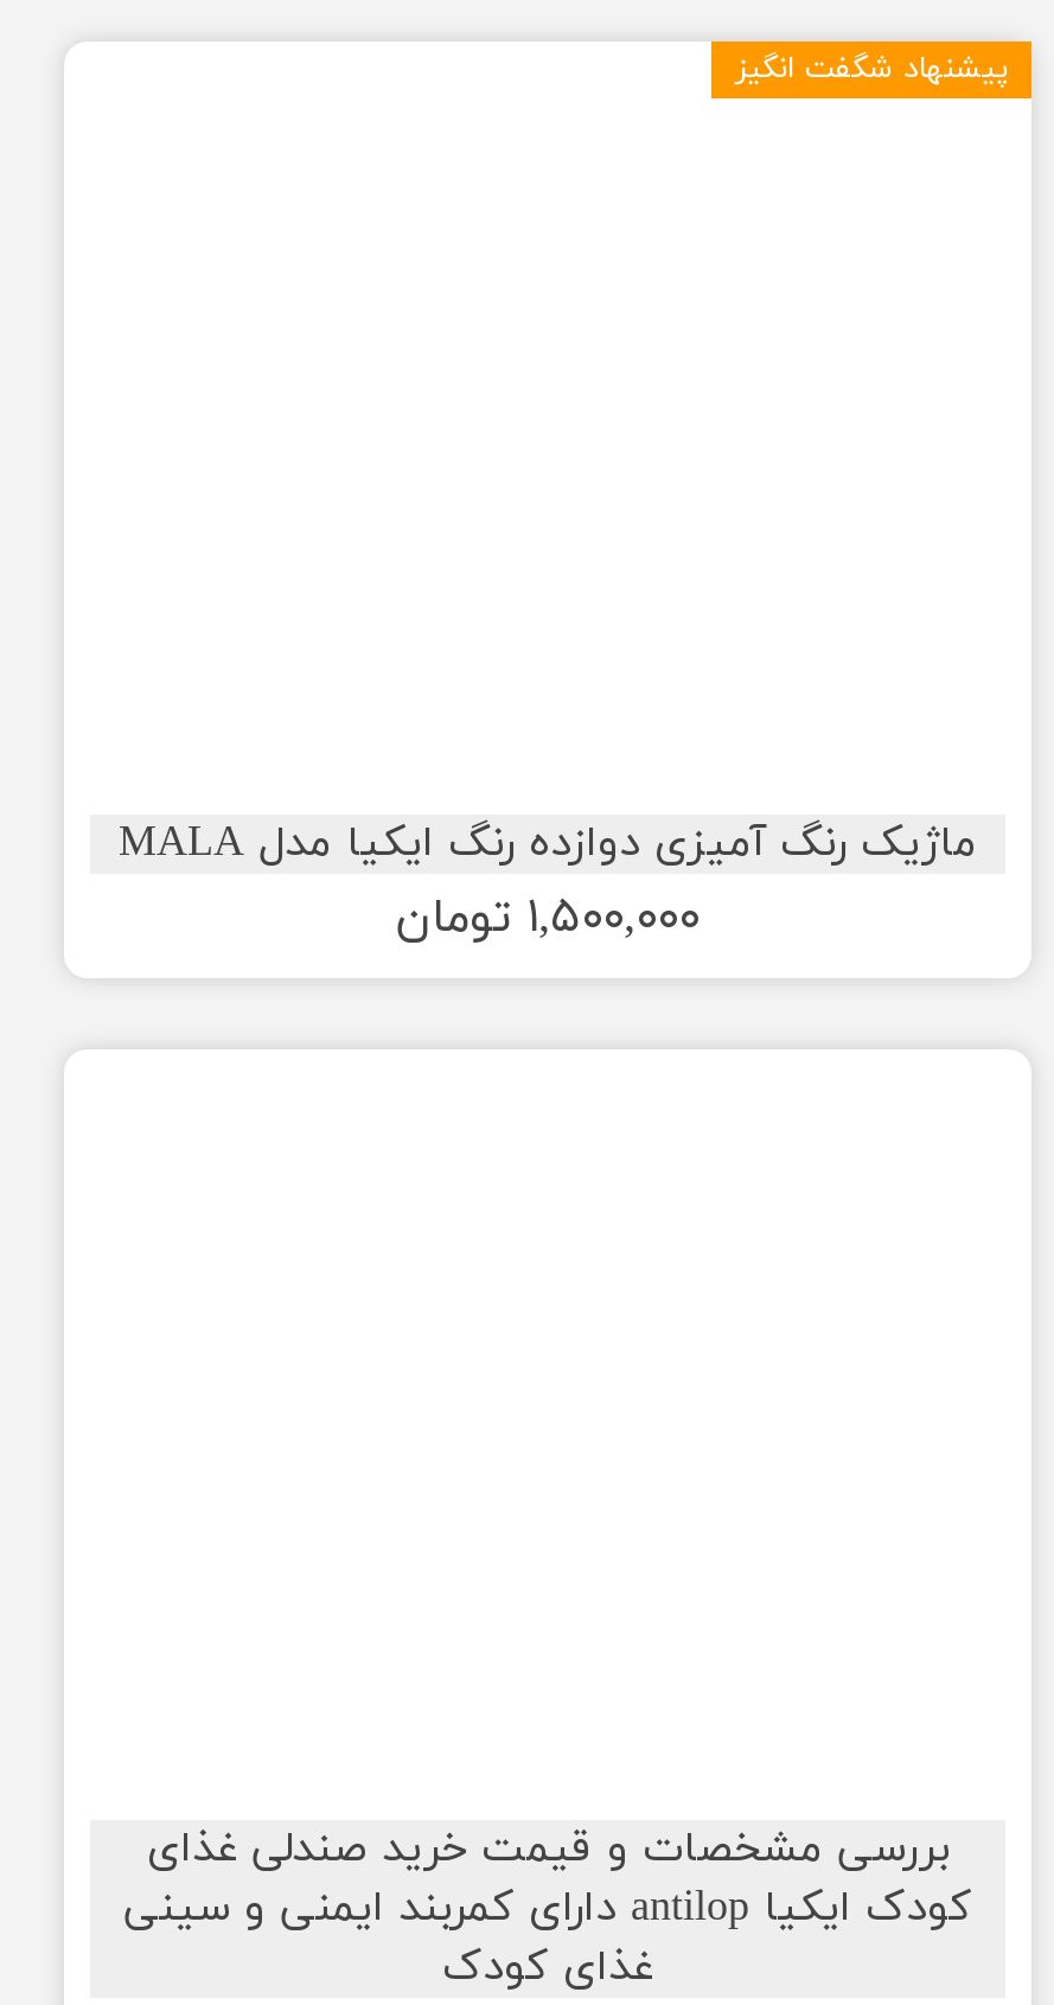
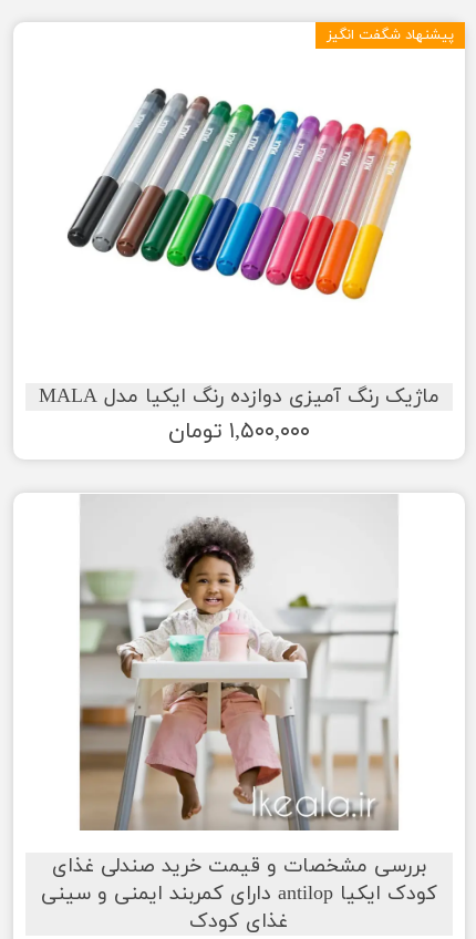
none -> [66,87,412,300] [image]
none -> [79,495,400,832] [image]

